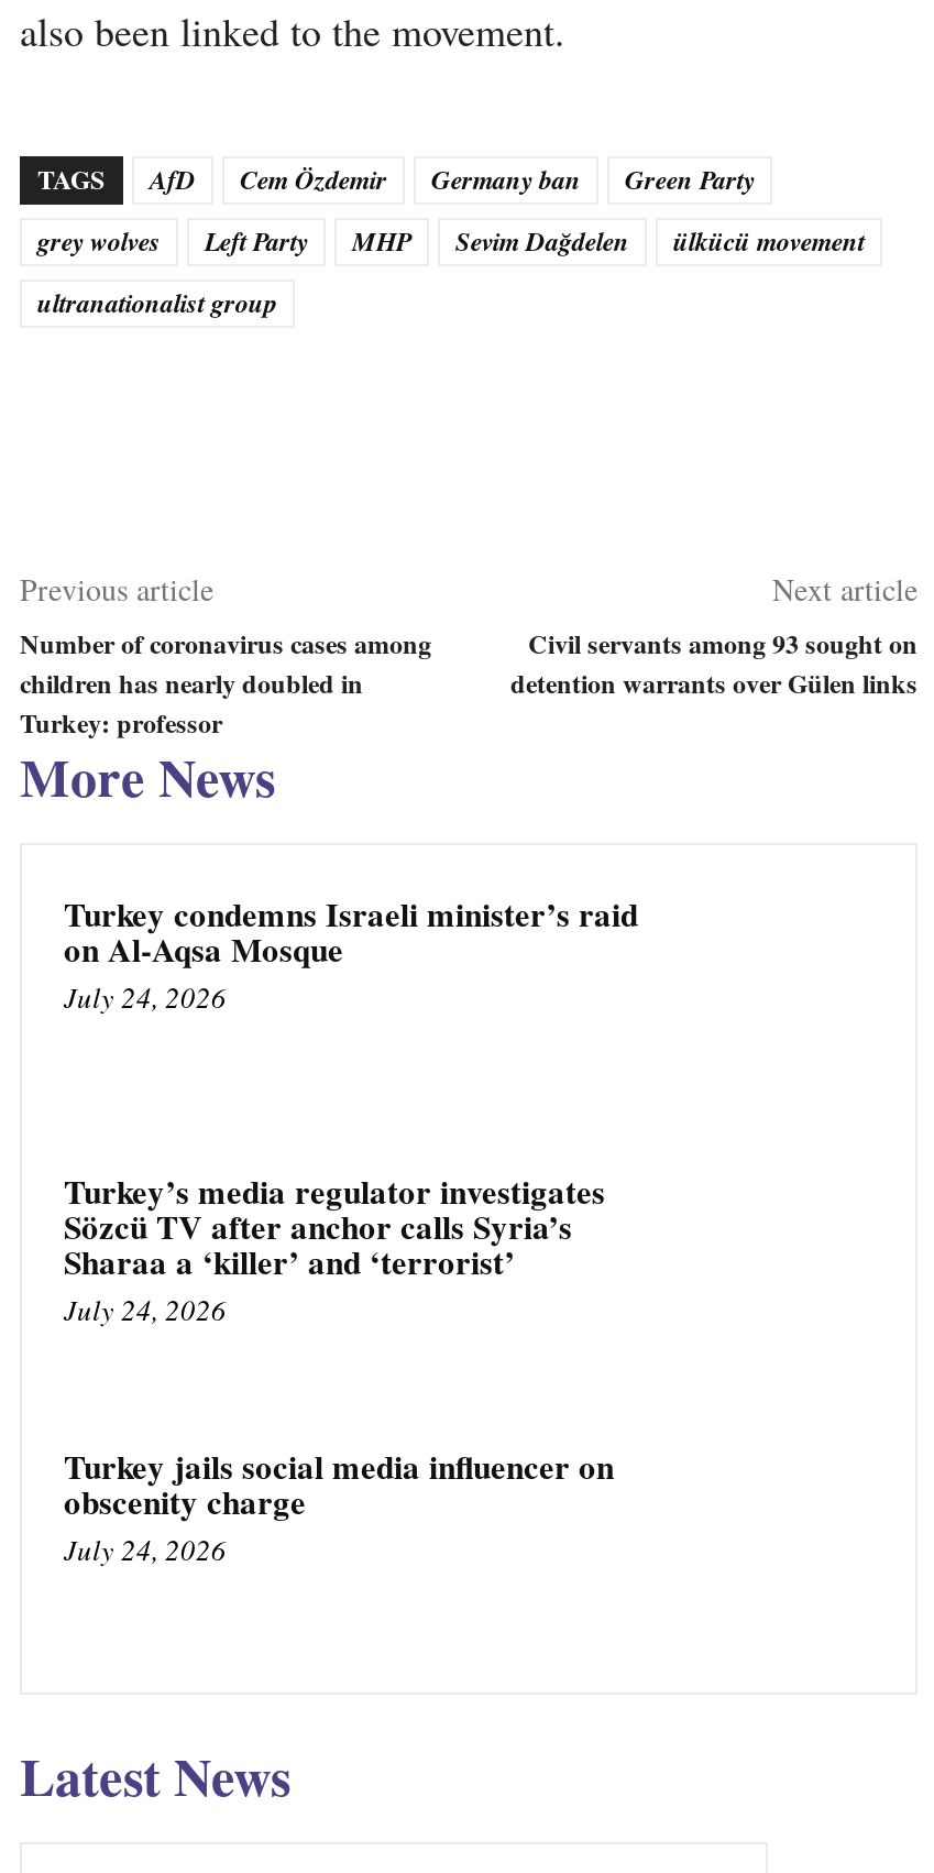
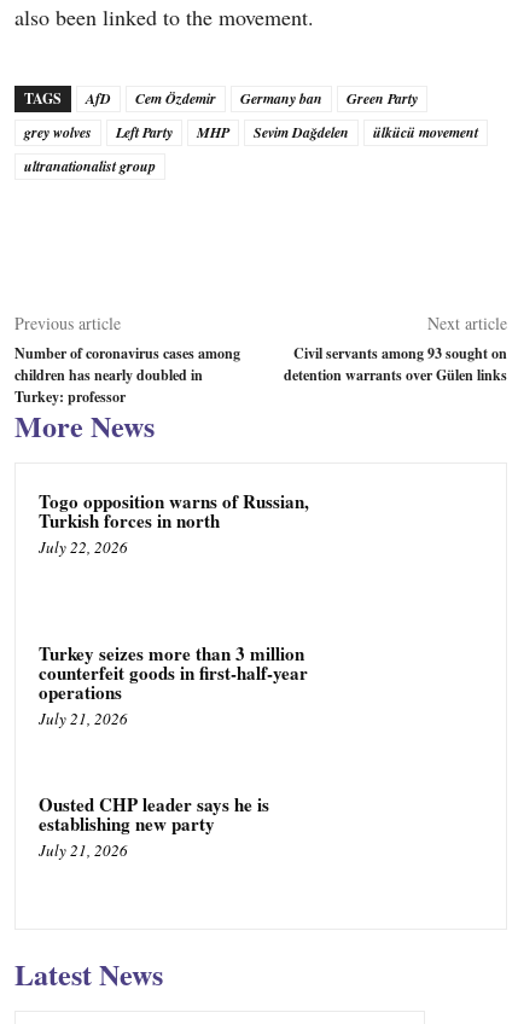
[64,889,638,1017] Turkey condemns Israeli minister’s raid | on Al-Aqsa Mosque | July 24, 2026 -> [39,488,309,558] Togo opposition warns of Russian, | Turkish forces in north | July 22, 2026
[64,1166,605,1328] Turkey’s media regulator investigates | Sözcü TV after anchor calls Syria’s | Sharaa a ‘killer’ and ‘terrorist’ | July 24, 2026 -> [39,640,308,729] Turkey seizes more than 3 million | counterfeit goods in first-half-year | operations | July 21, 2026
[64,1442,614,1570] Turkey jails social media influencer on | obscenity charge | July 24, 2026 -> [39,791,269,861] Ousted CHP leader says he is | establishing new party | July 21, 2026

